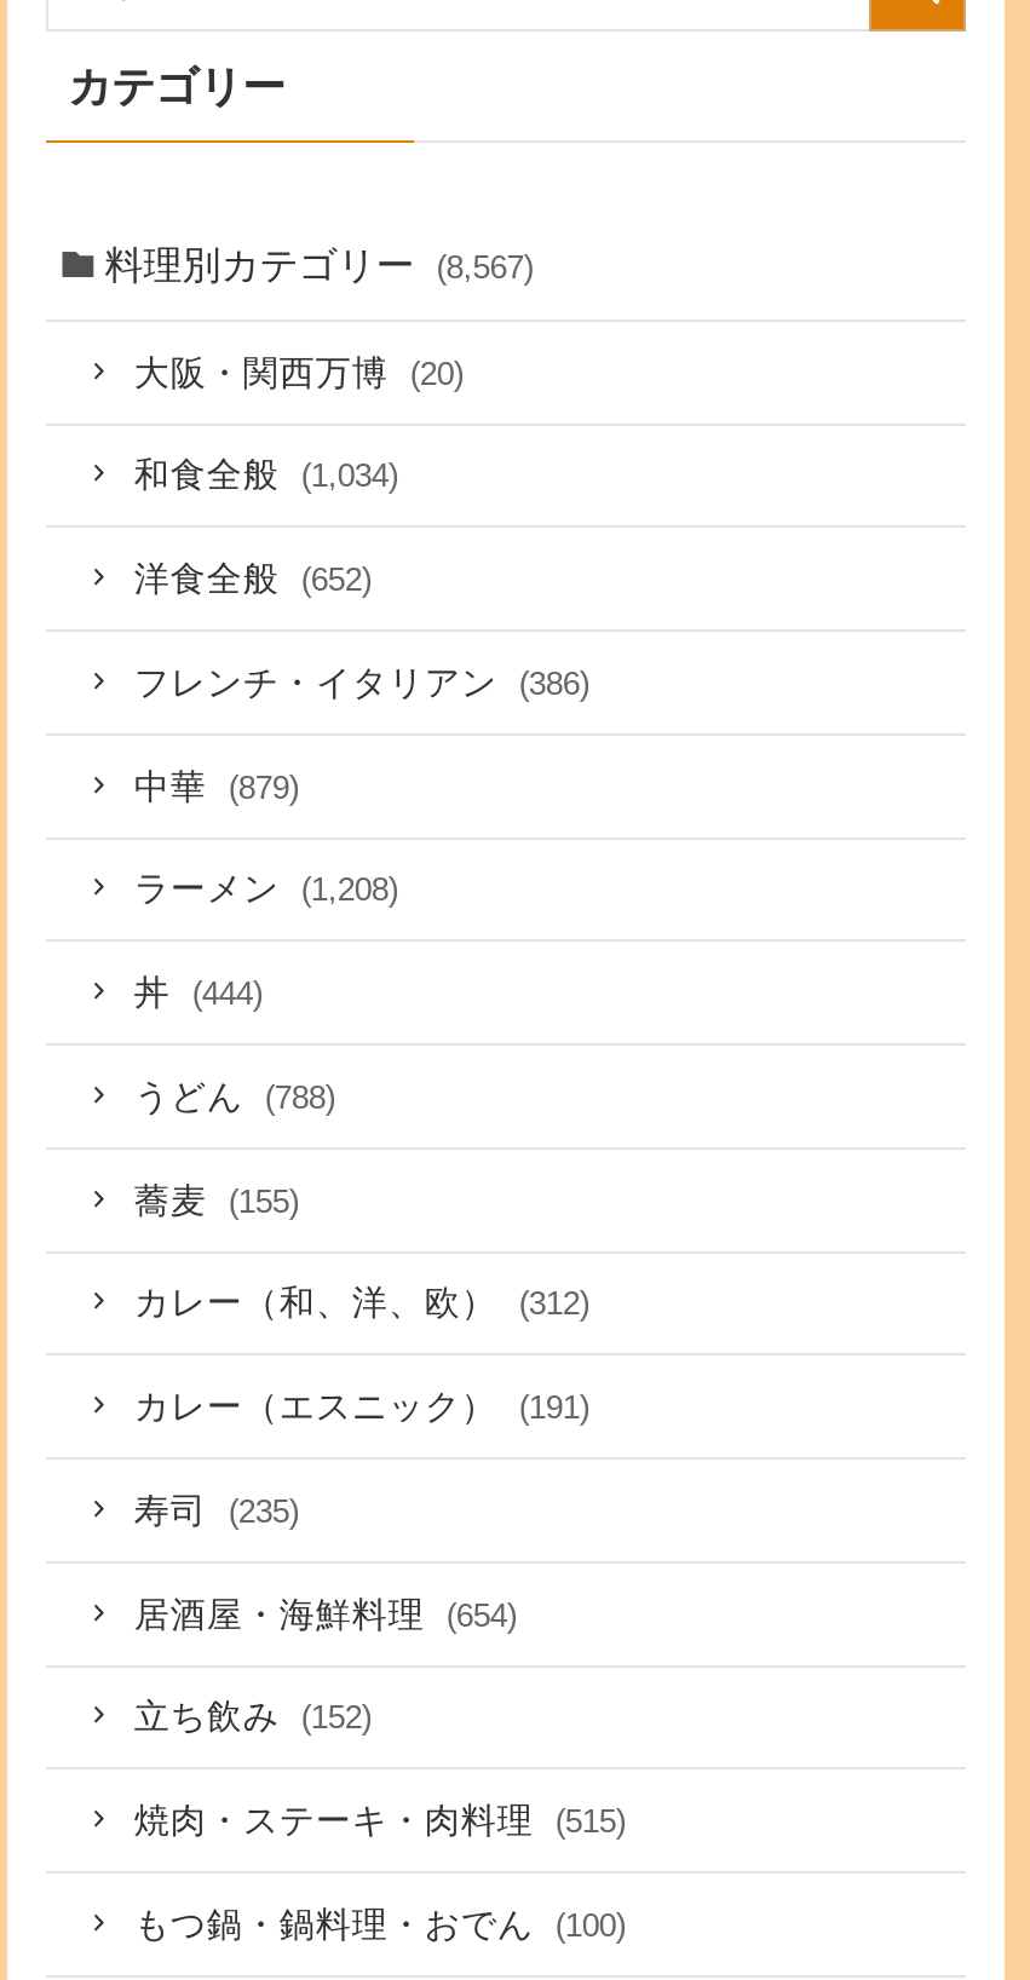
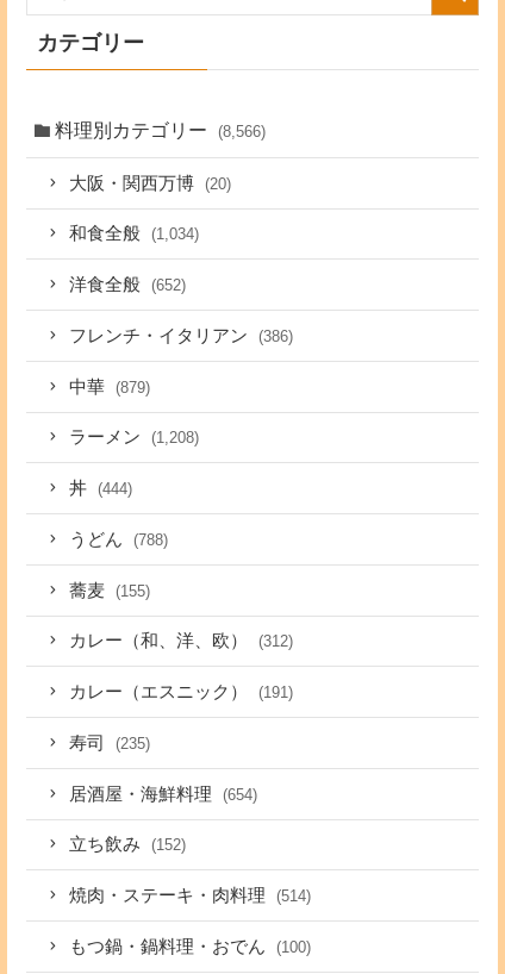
[105,241,533,285] 料理別カテゴリー (8,567) -> [55,119,266,140] 料理別カテゴリー (8,566)
[134,1801,625,1840] 焼肉・ステーキ・肉料理 (515) -> [69,886,311,905] 焼肉・ステーキ・肉料理 (514)

